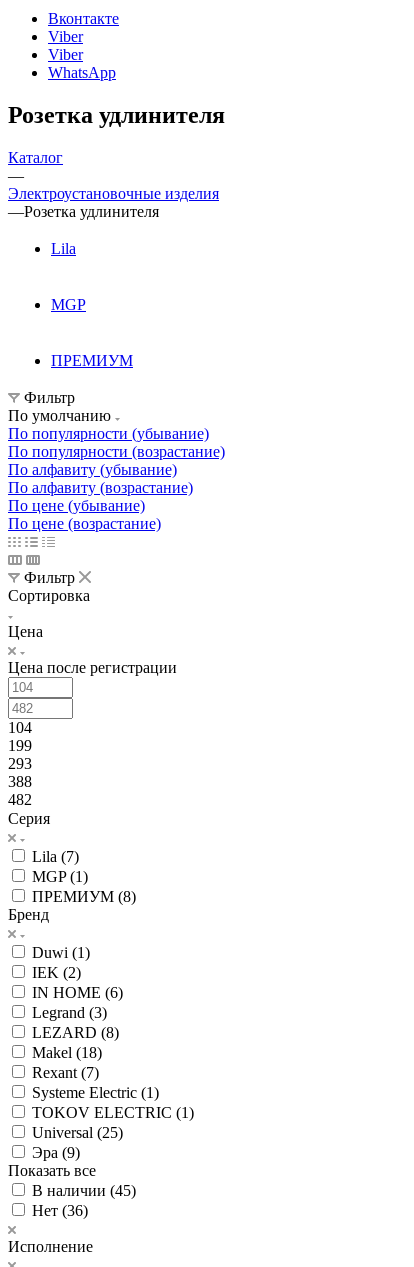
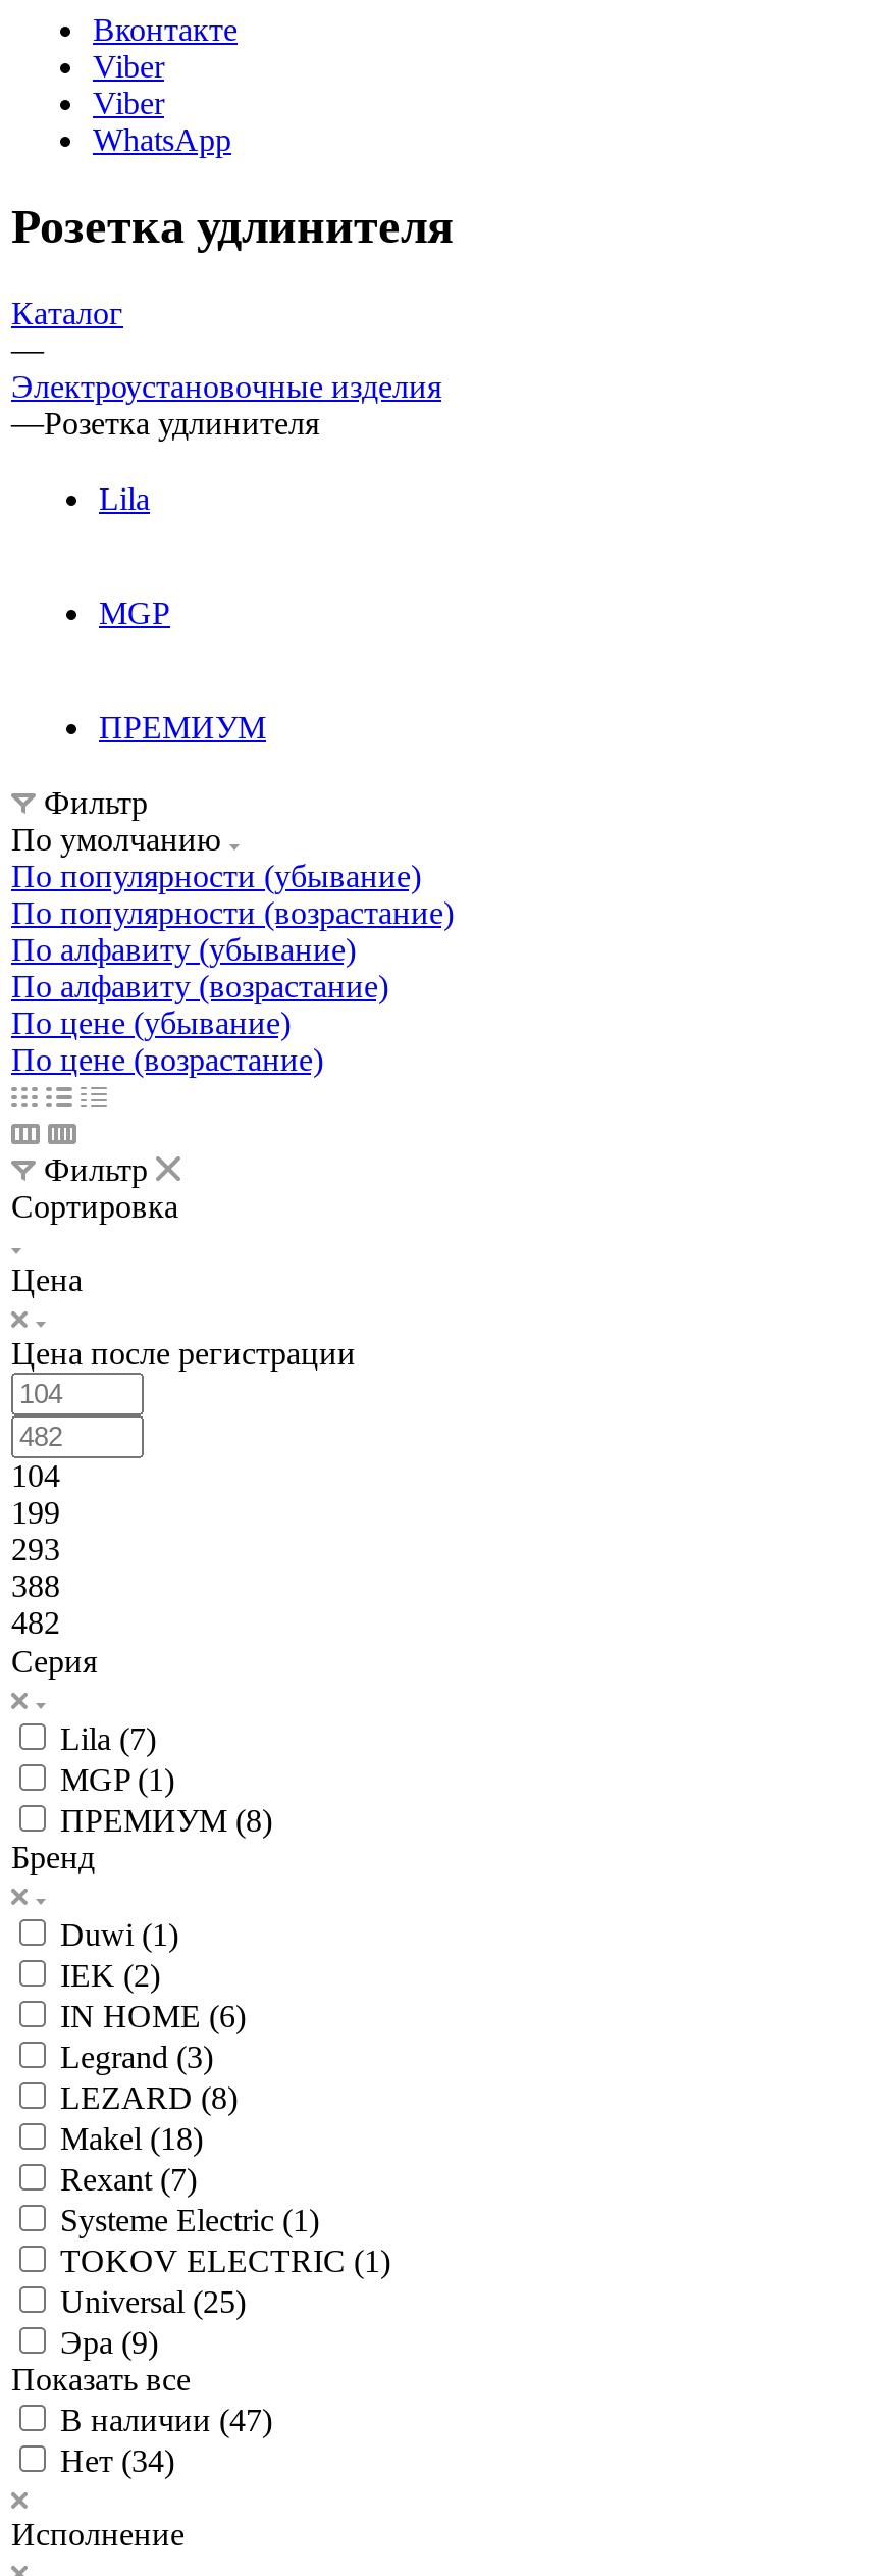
[32,1182,136,1199] В наличии (45) -> [60,2402,272,2437] В наличии (47)
[32,1202,88,1219] Нет (36) -> [60,2443,174,2478] Нет (34)

